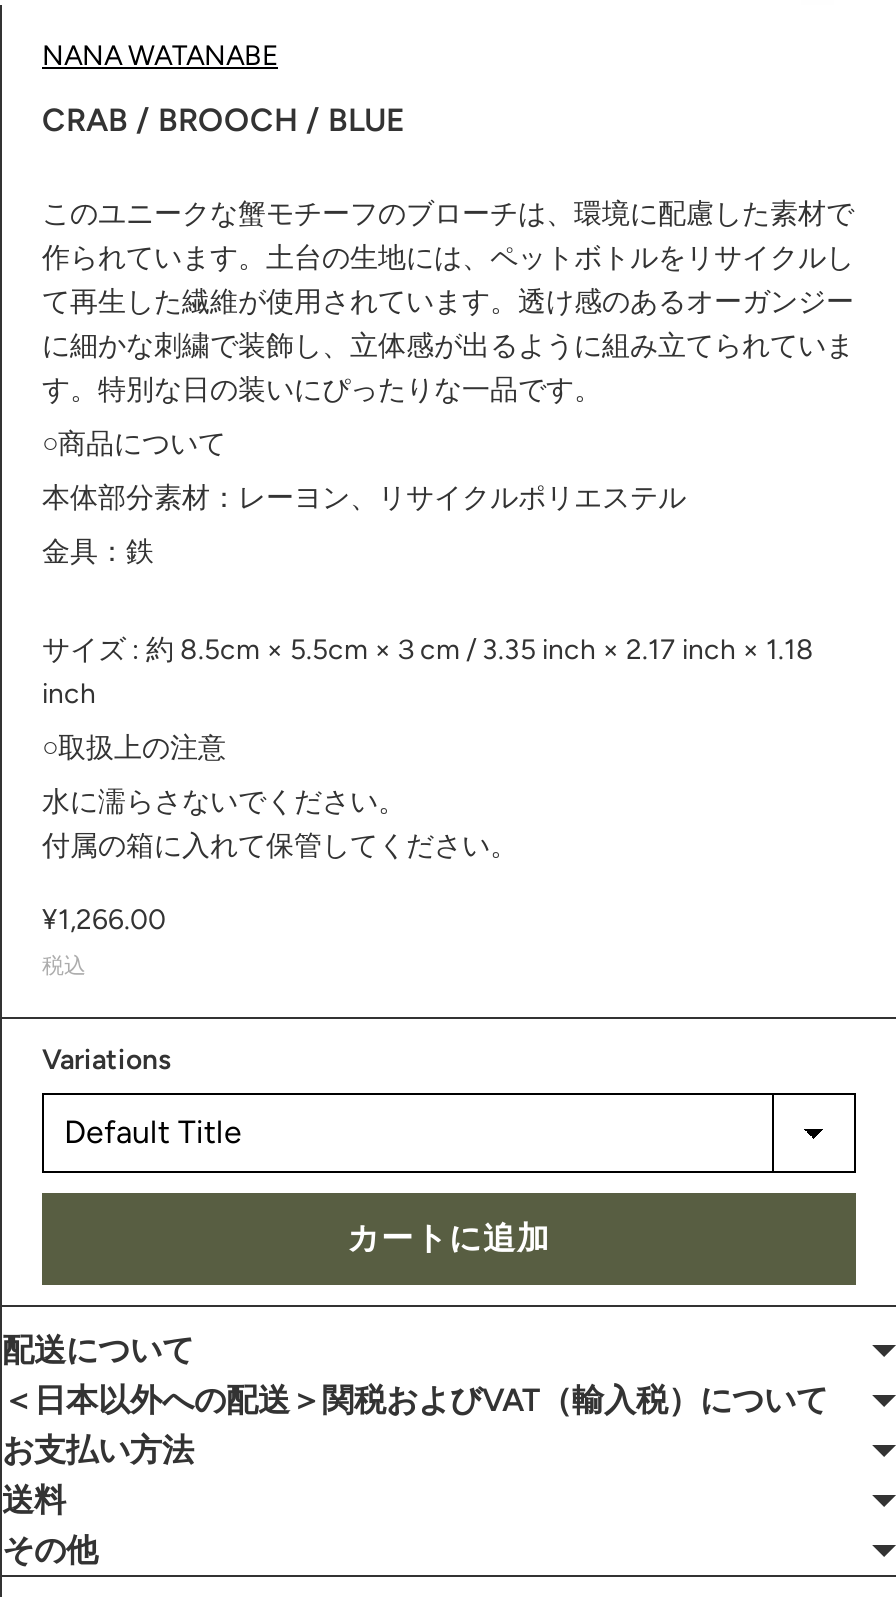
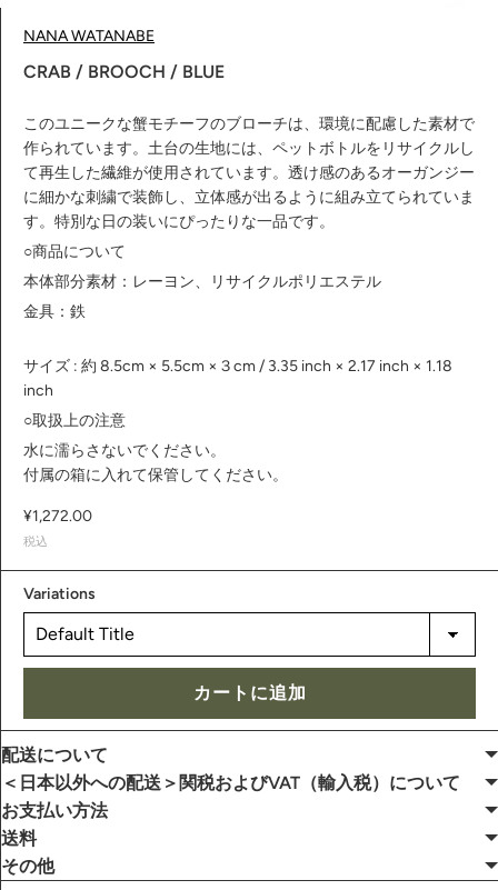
[42,903,166,937] ¥1,266.00 -> [23,506,92,525] ¥1,272.00

